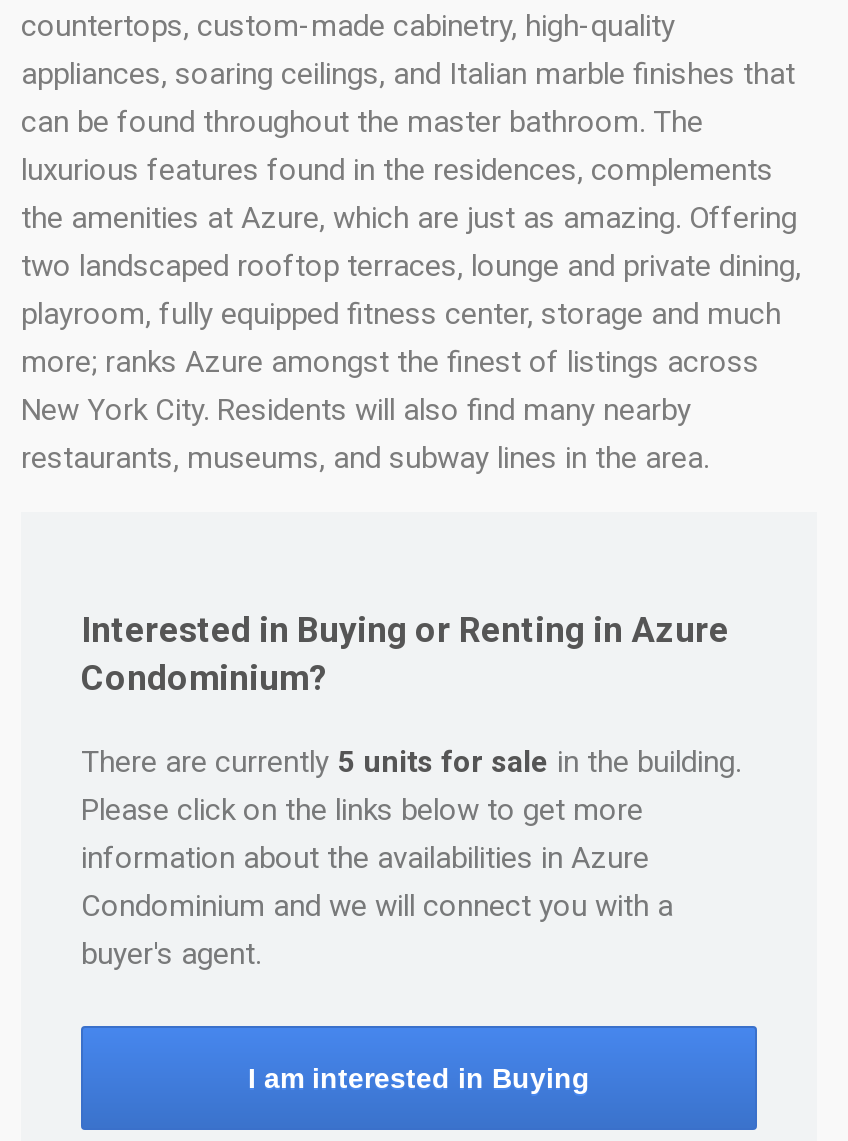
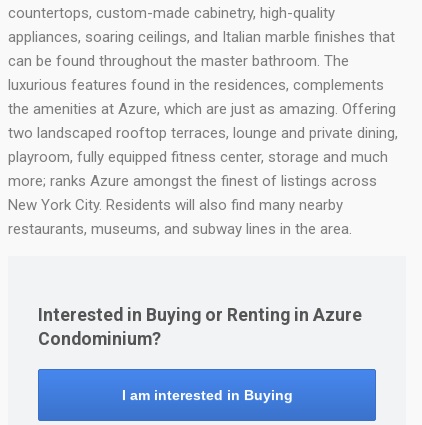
[81,743,741,971] There are currently 5 units for sale in the building. | Please click on the links below to get more | information about the availabilities in Azure | Condominium and we will connect you with a | buyer's agent. -> none

